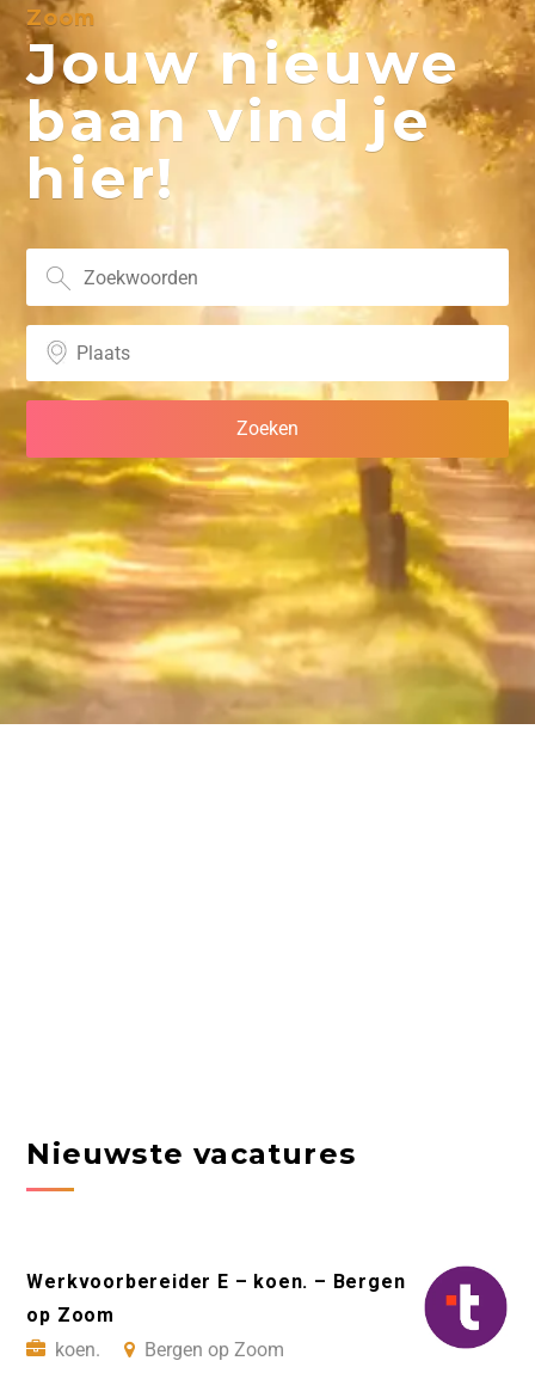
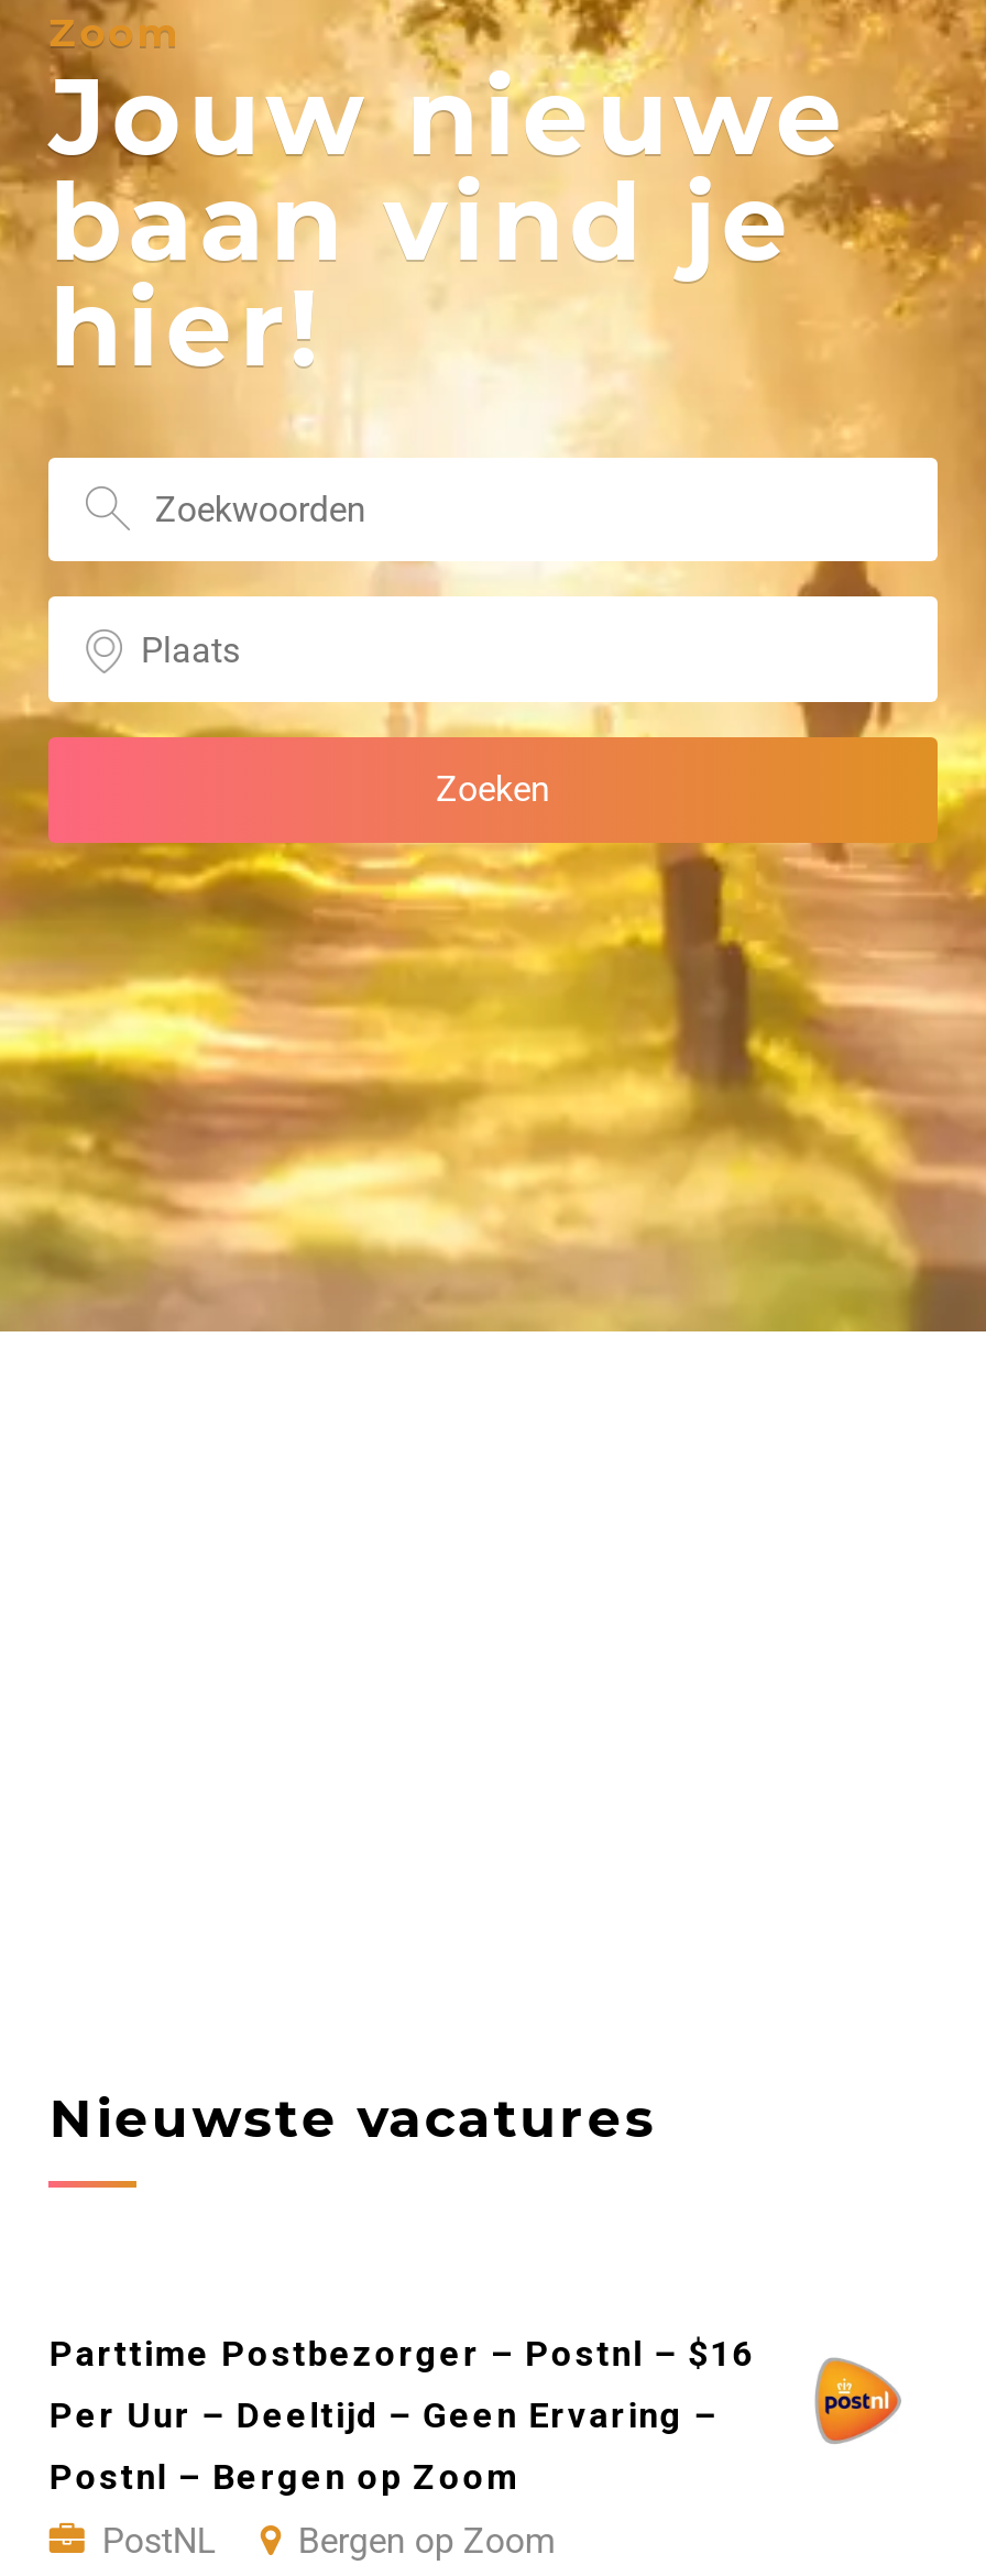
[27,1264,509,1361] [image] | Werkvoorbereider E – koen. – Bergen | op Zoom | koen. -> [49,2333,927,2562] [image] | Parttime Postbezorger – Postnl – $16 | Per Uur – Deeltijd – Geen Ervaring – | Postnl – Bergen op Zoom | PostNL

